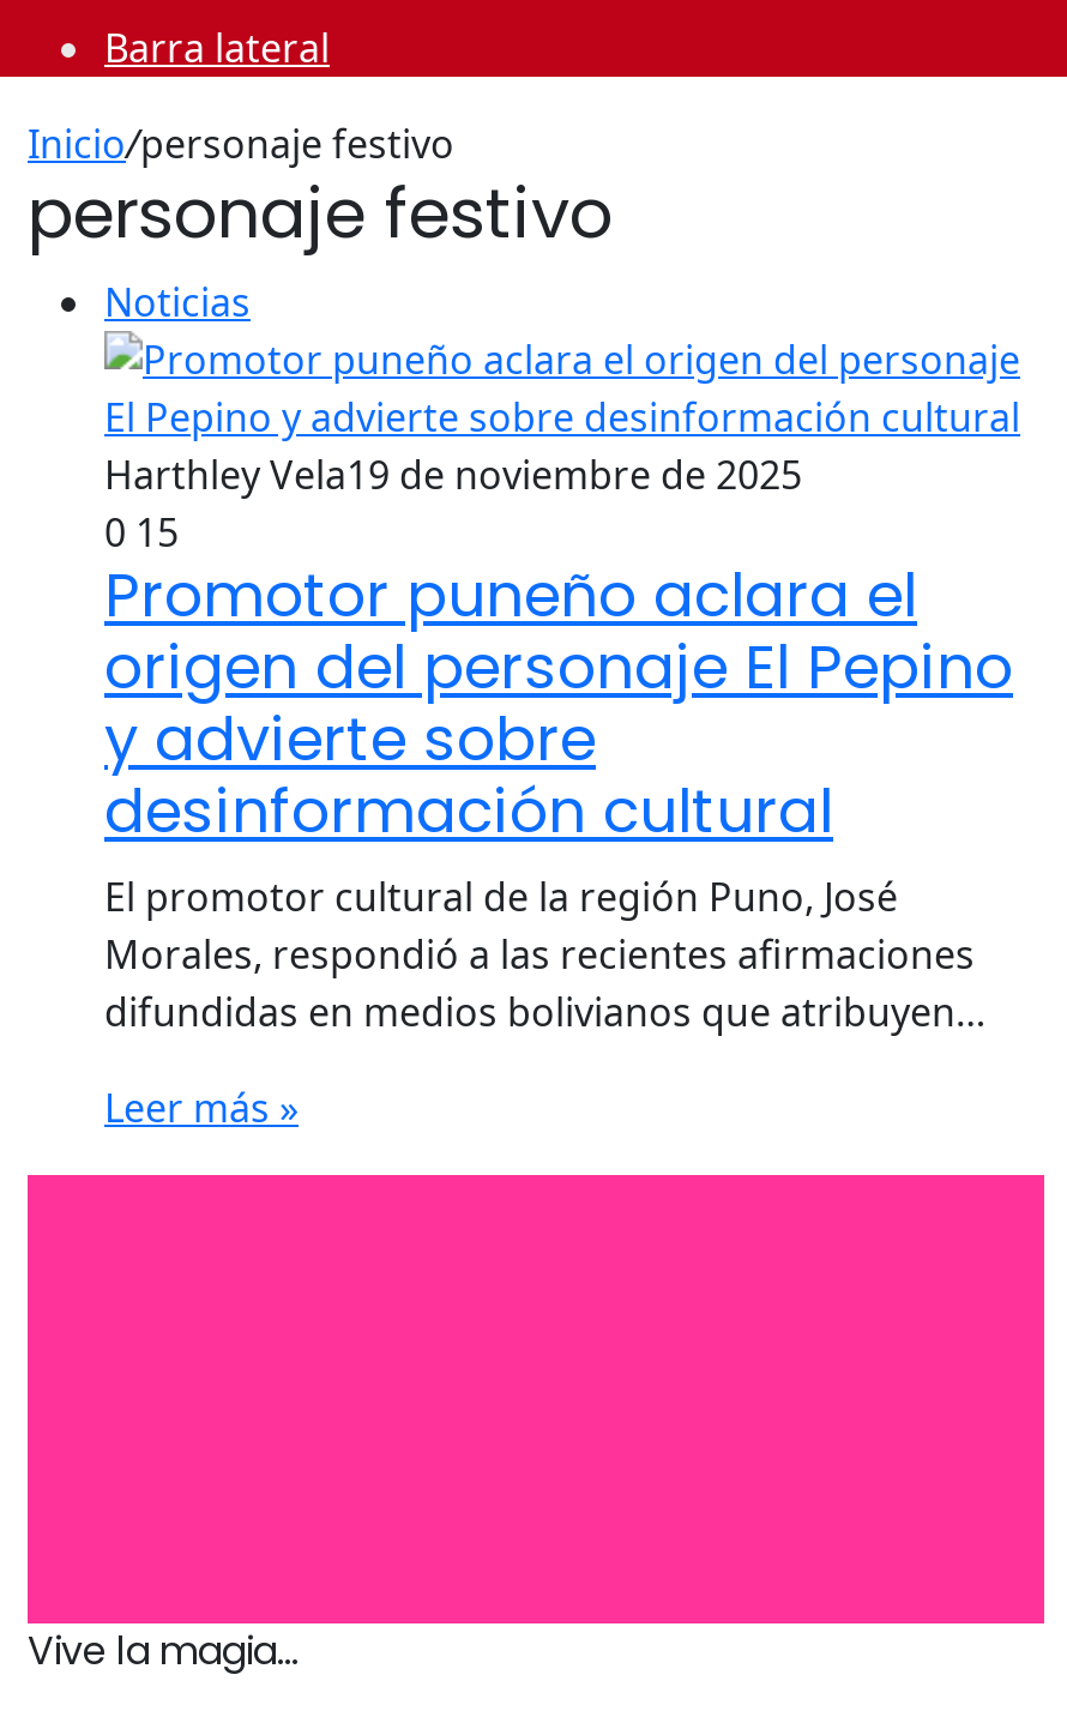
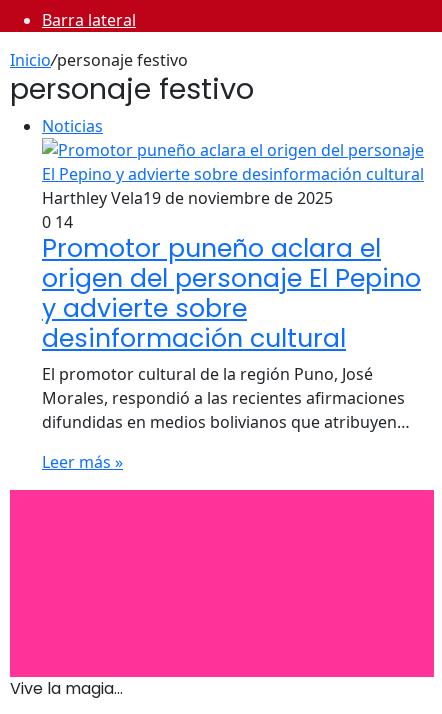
[104,506,179,559] 0 15 -> [42,211,73,233] 0 14

